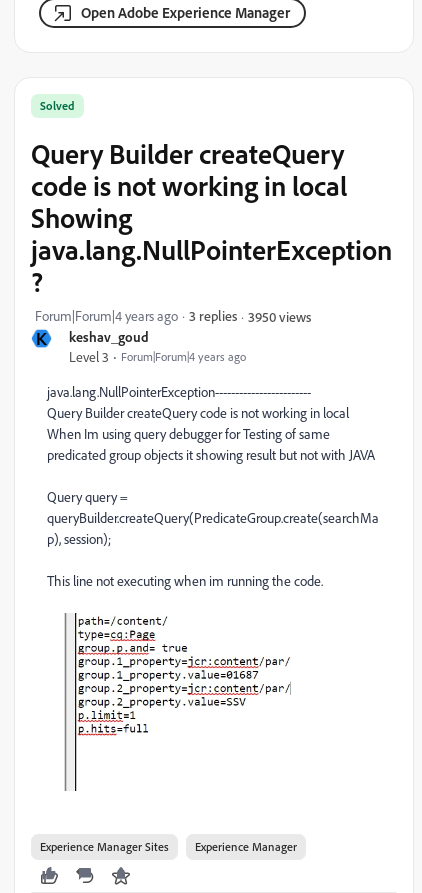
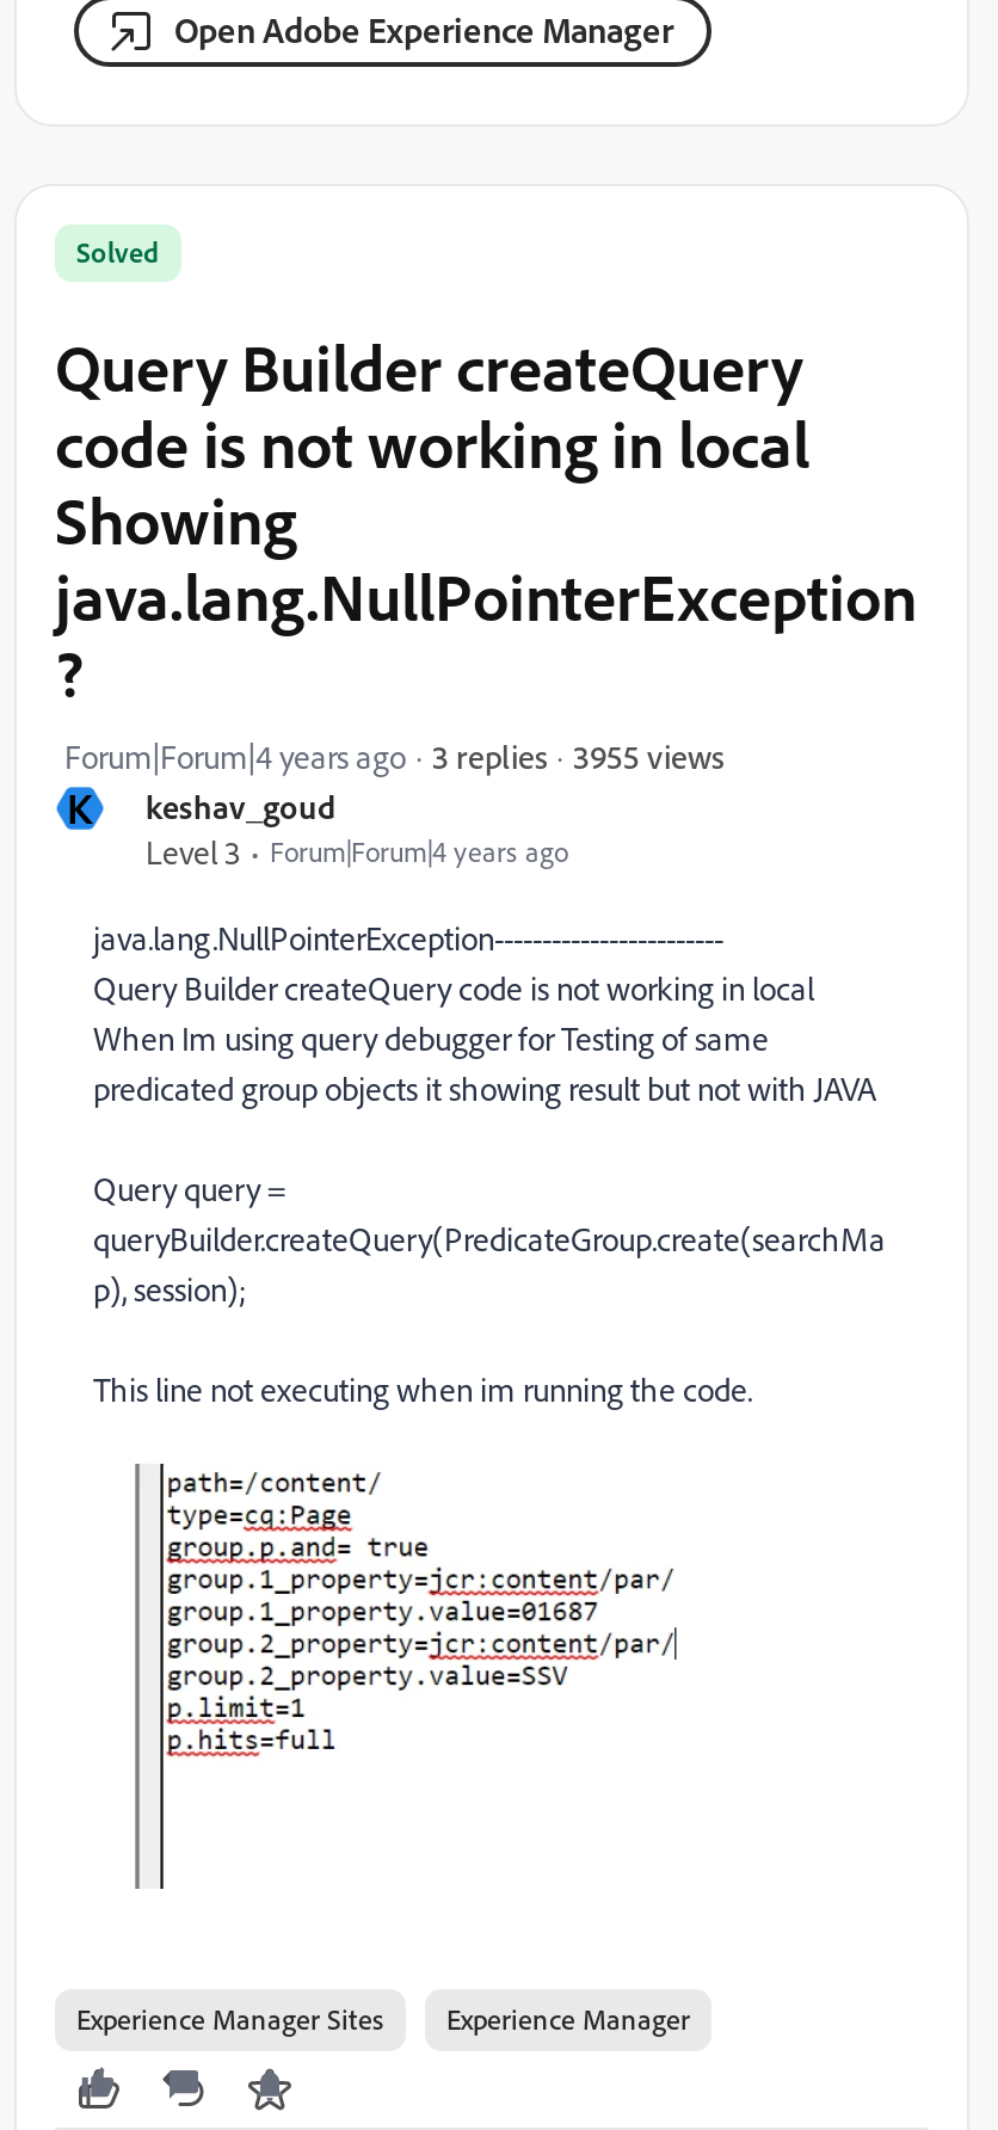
[248,307,311,324] 3950 views -> [573,734,723,775] 3955 views

